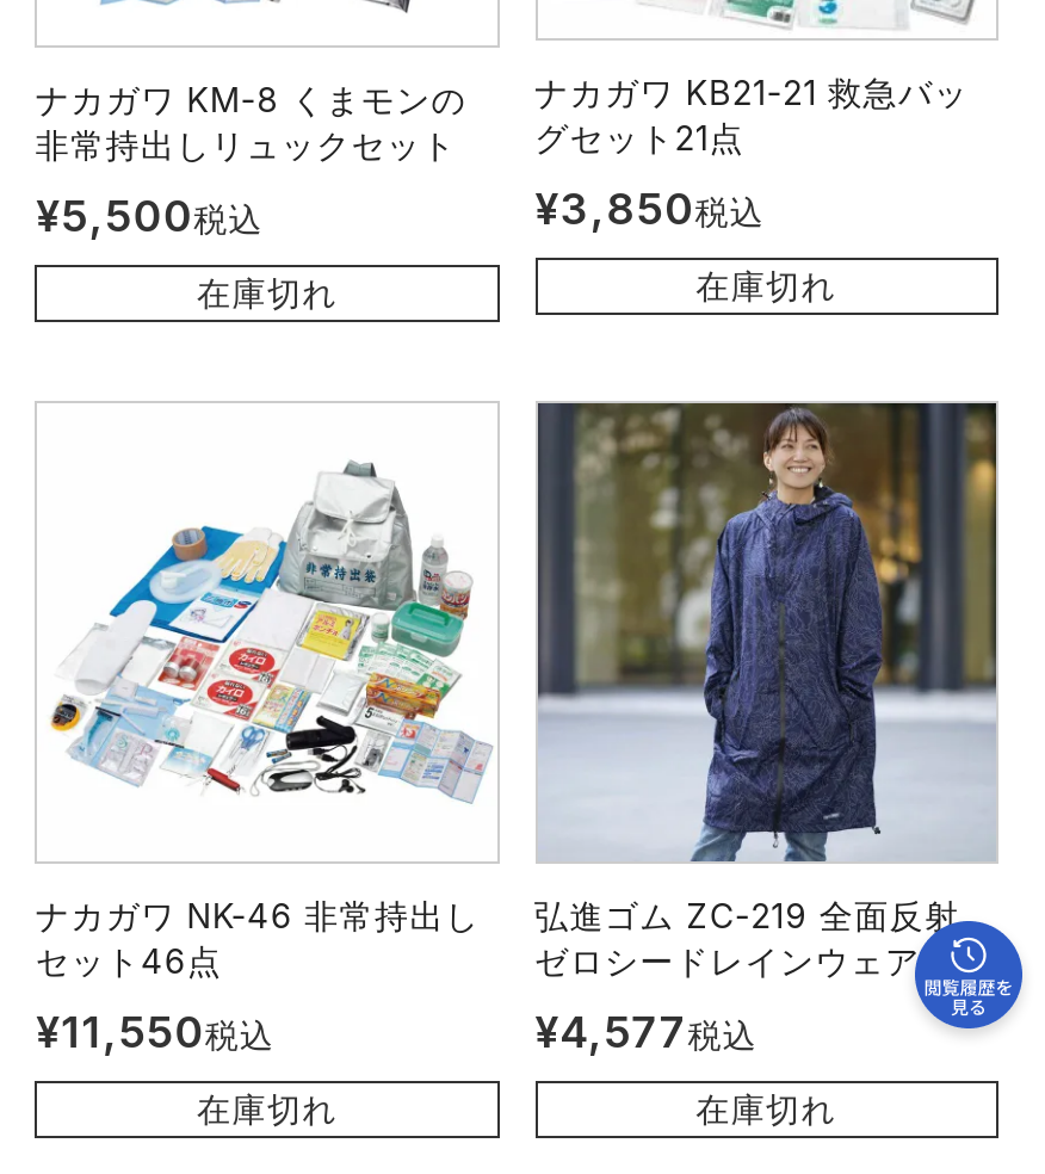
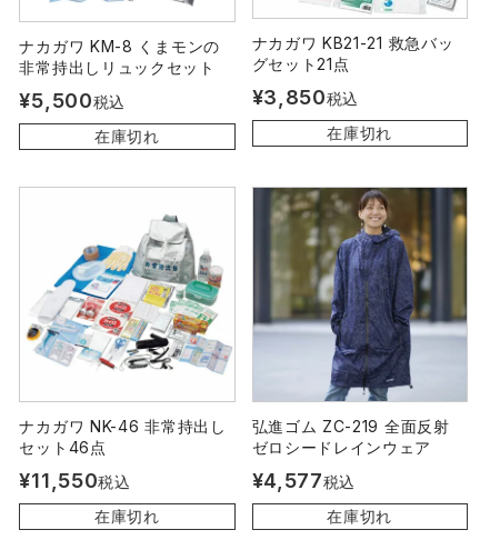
[913,919,1025,1033] [image] -> none

